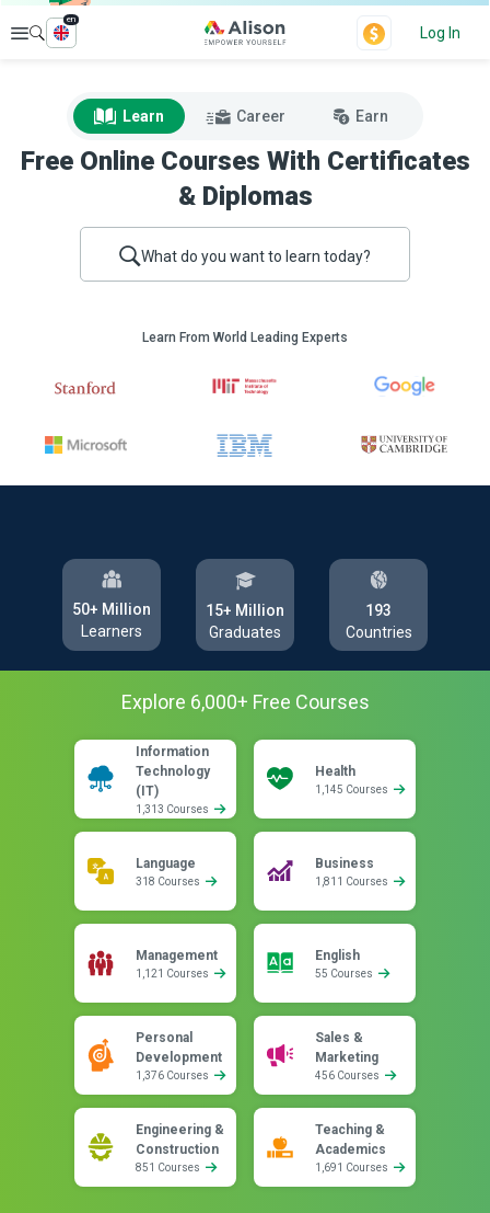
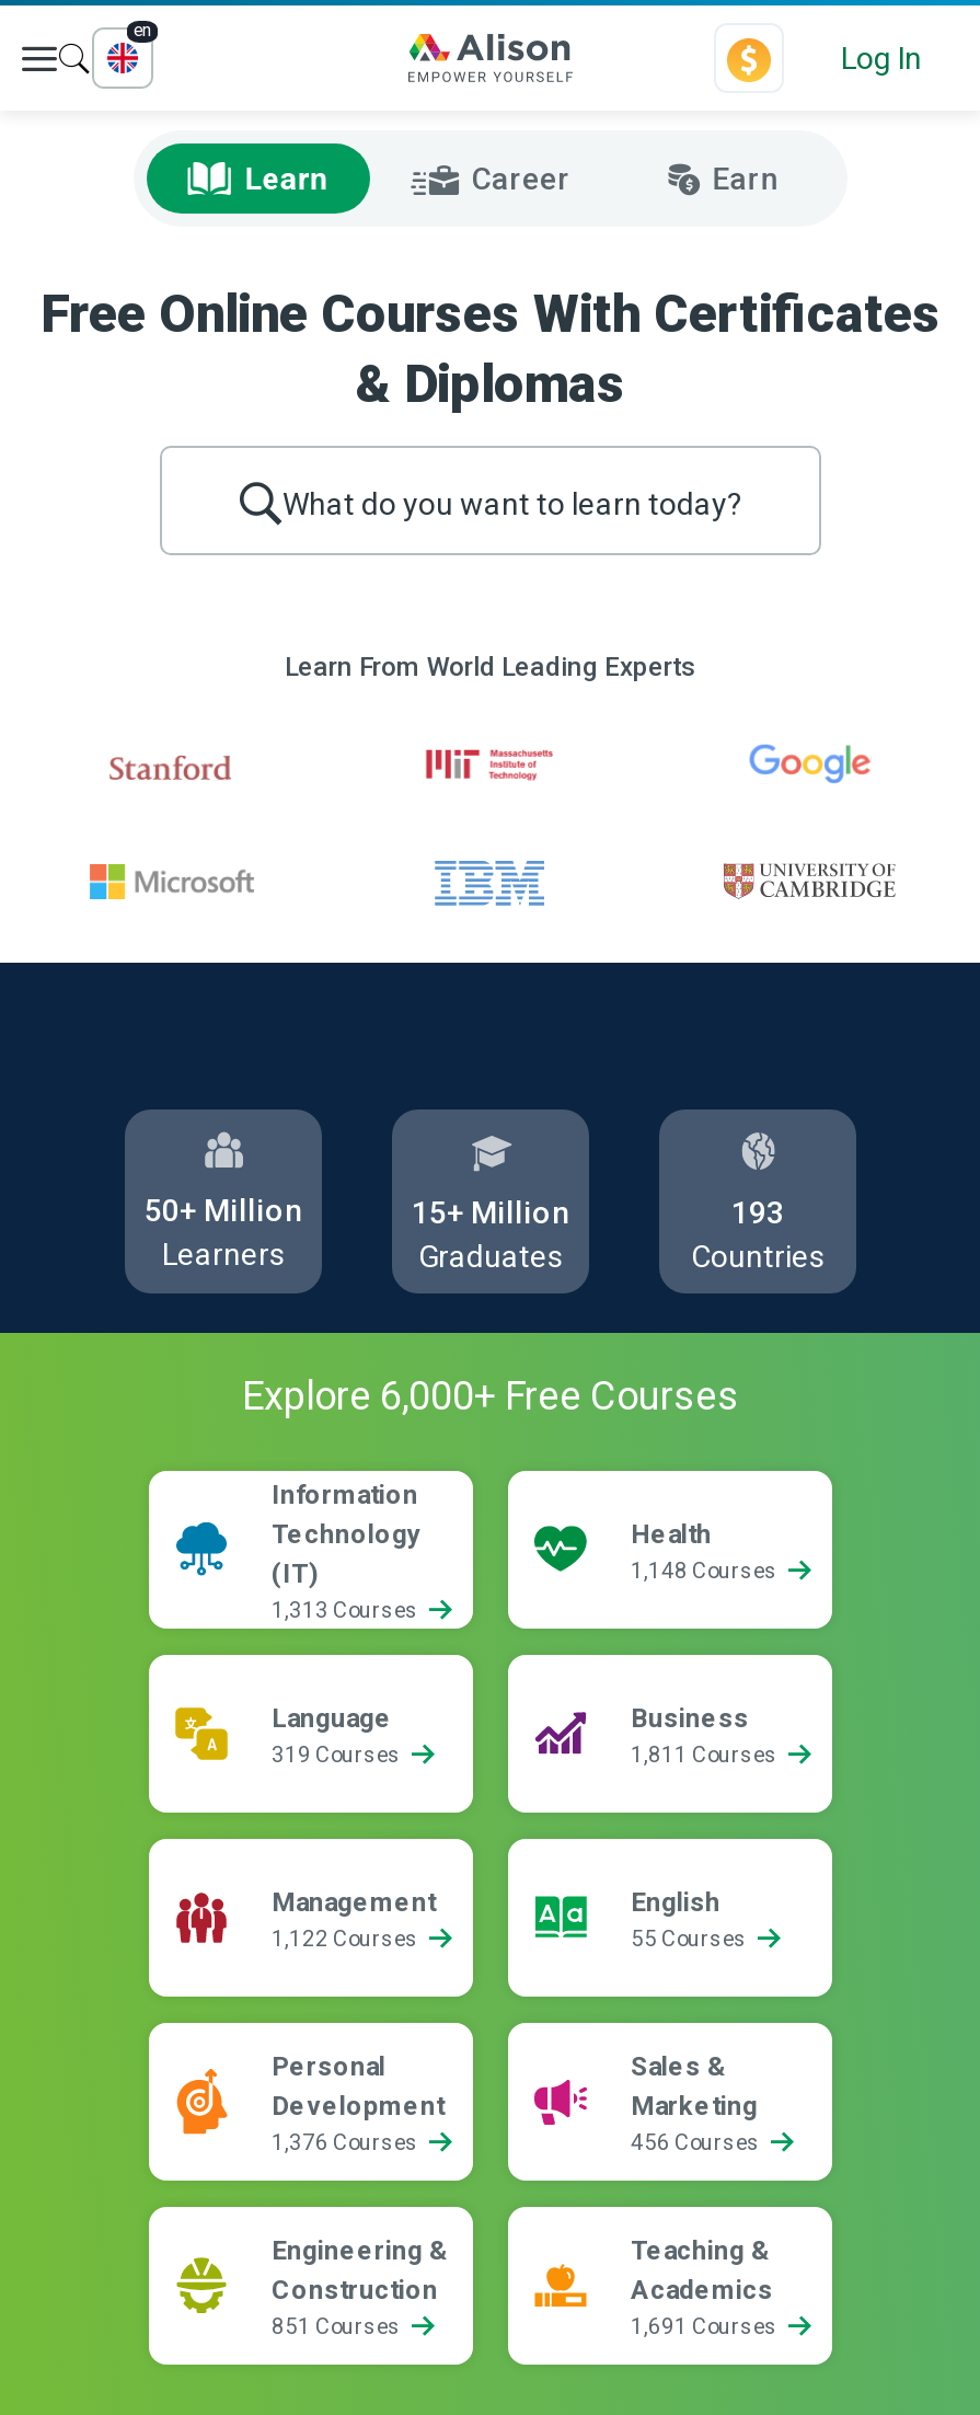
moved [122,107,388,125] -> [245,161,778,196]: Learn | Career | Earn
[315,783,390,796] 1,145 Courses -> [631,1559,782,1583] 1,148 Courses
[136,876,202,888] 318 Courses -> [272,1743,405,1767] 319 Courses
[136,968,211,980] 1,121 Courses -> [272,1927,423,1951] 1,122 Courses

